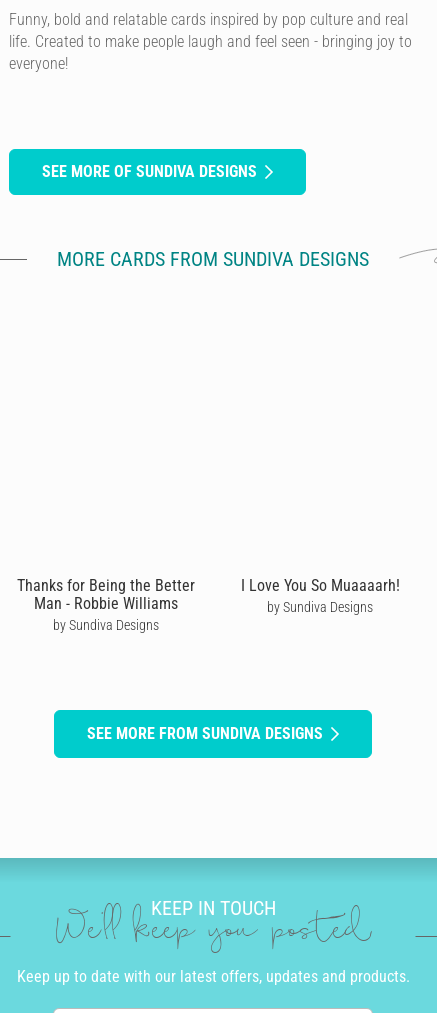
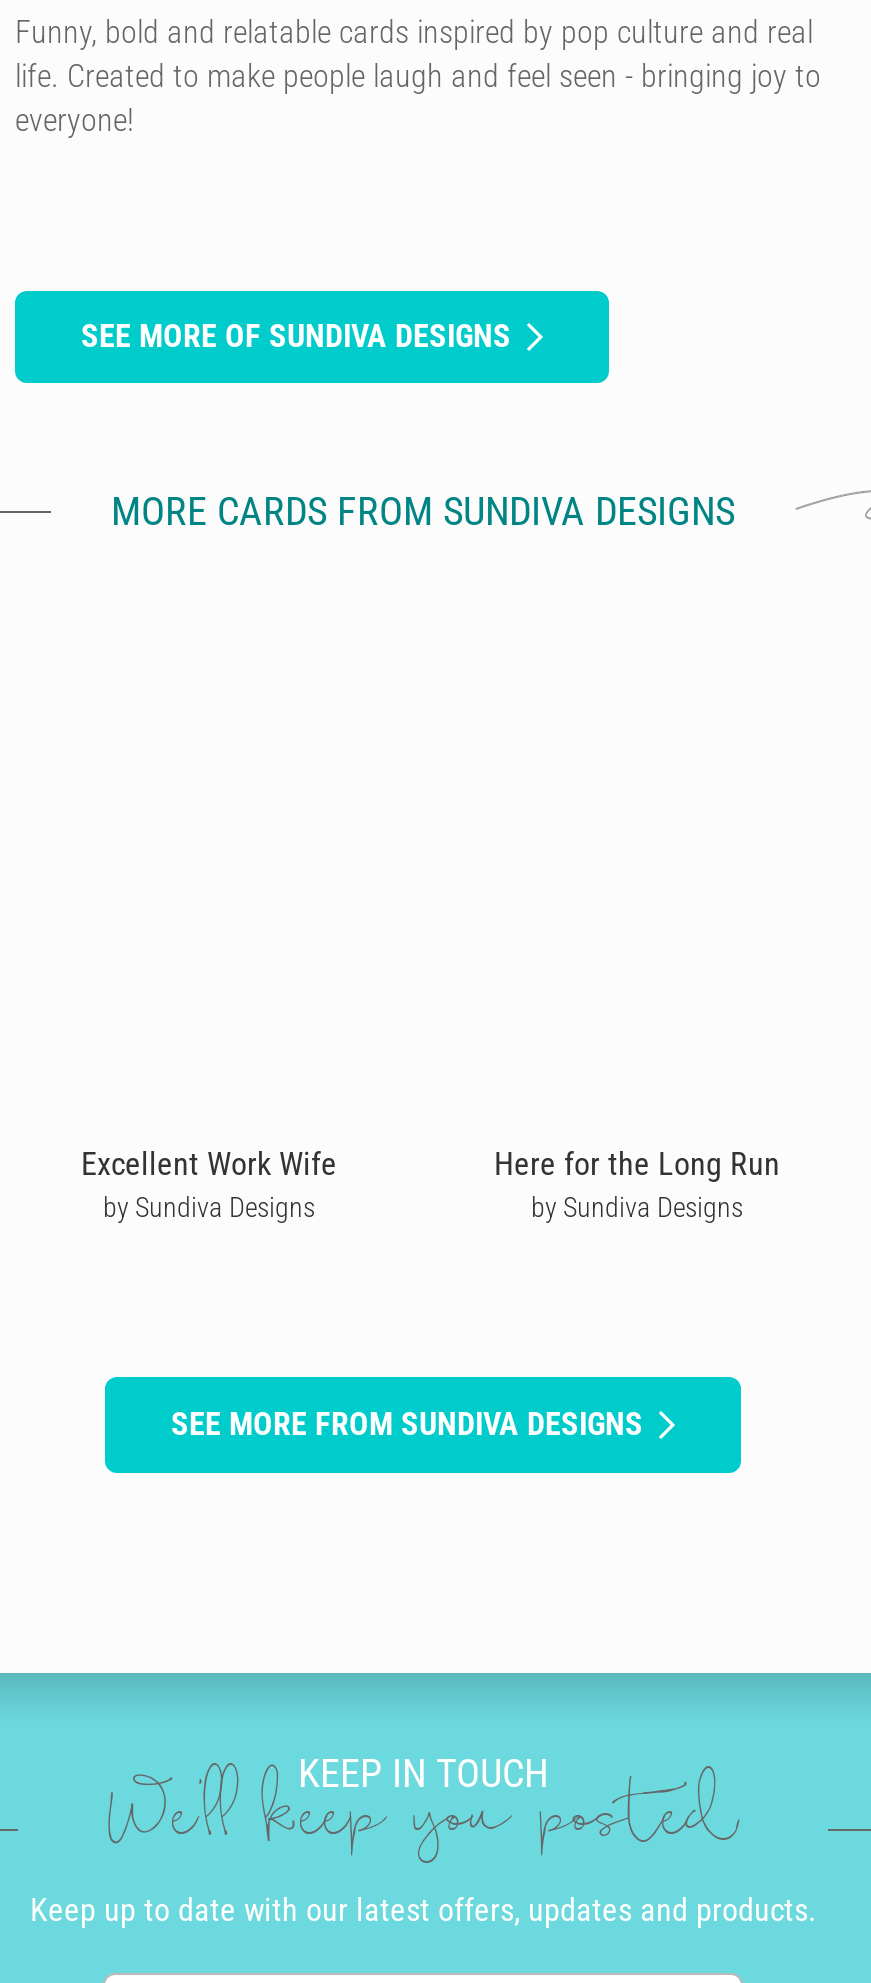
[17,576,195,613] Thanks for Being the Better | Man - Robbie Williams -> [81,1145,337,1183] Excellent Work Wife
[240,576,399,595] I Love You So Muaaaarh! -> [494,1145,780,1183] Here for the Long Run

